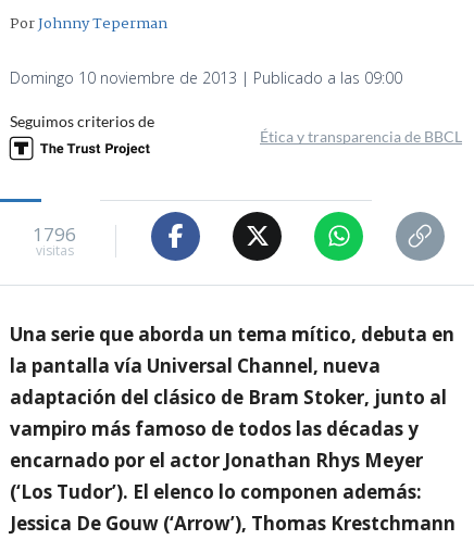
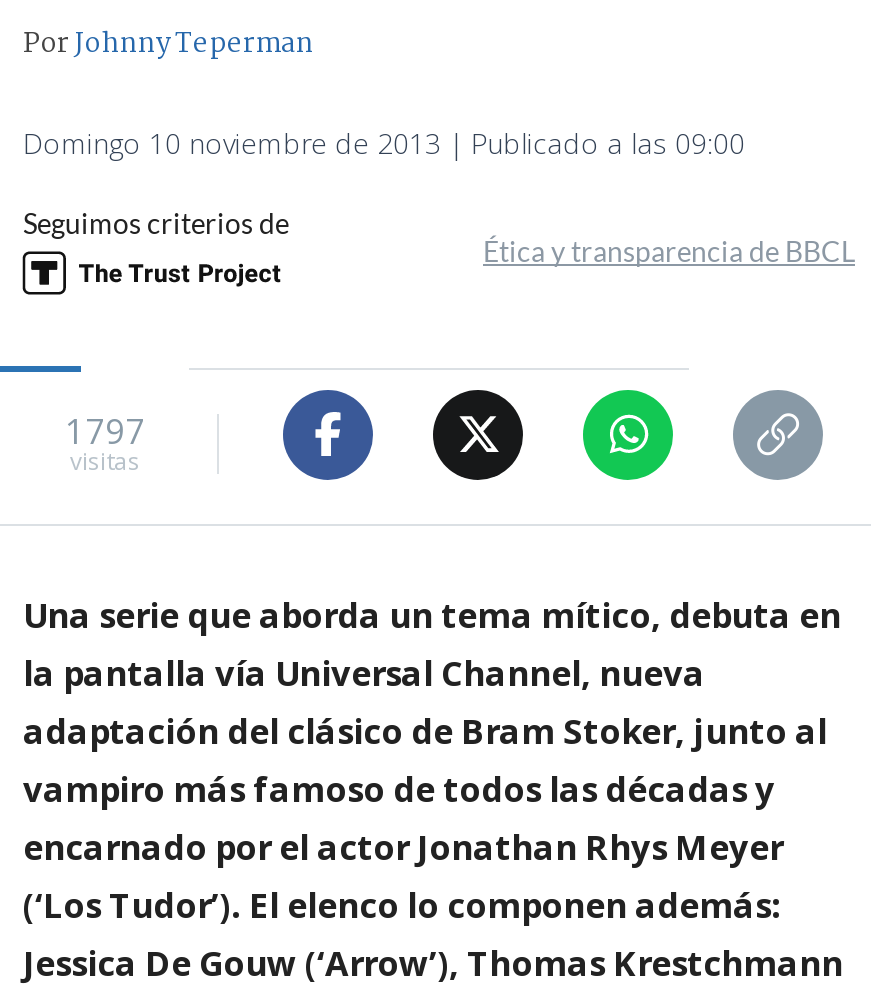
[33,222,76,247] 1796 -> [65,409,145,455] 1797

